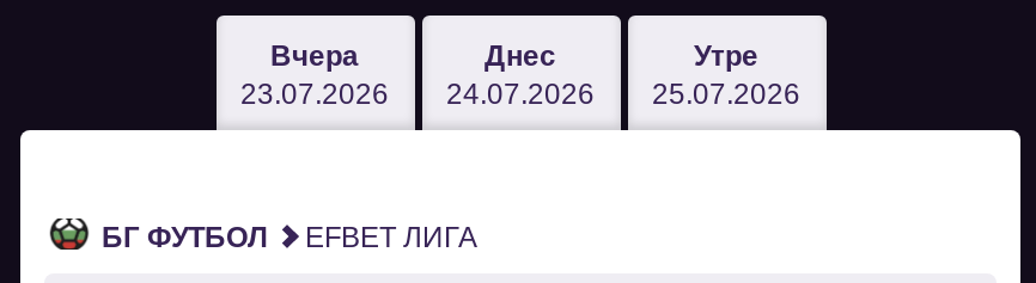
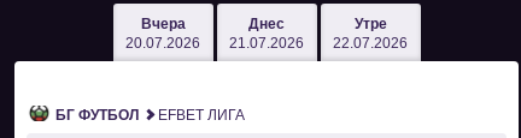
[240,77,389,110] 23.07.2026 -> [125,34,200,51] 20.07.2026
[446,77,595,110] 24.07.2026 -> [229,34,304,51] 21.07.2026
[652,77,800,110] 25.07.2026 -> [333,34,408,51] 22.07.2026

